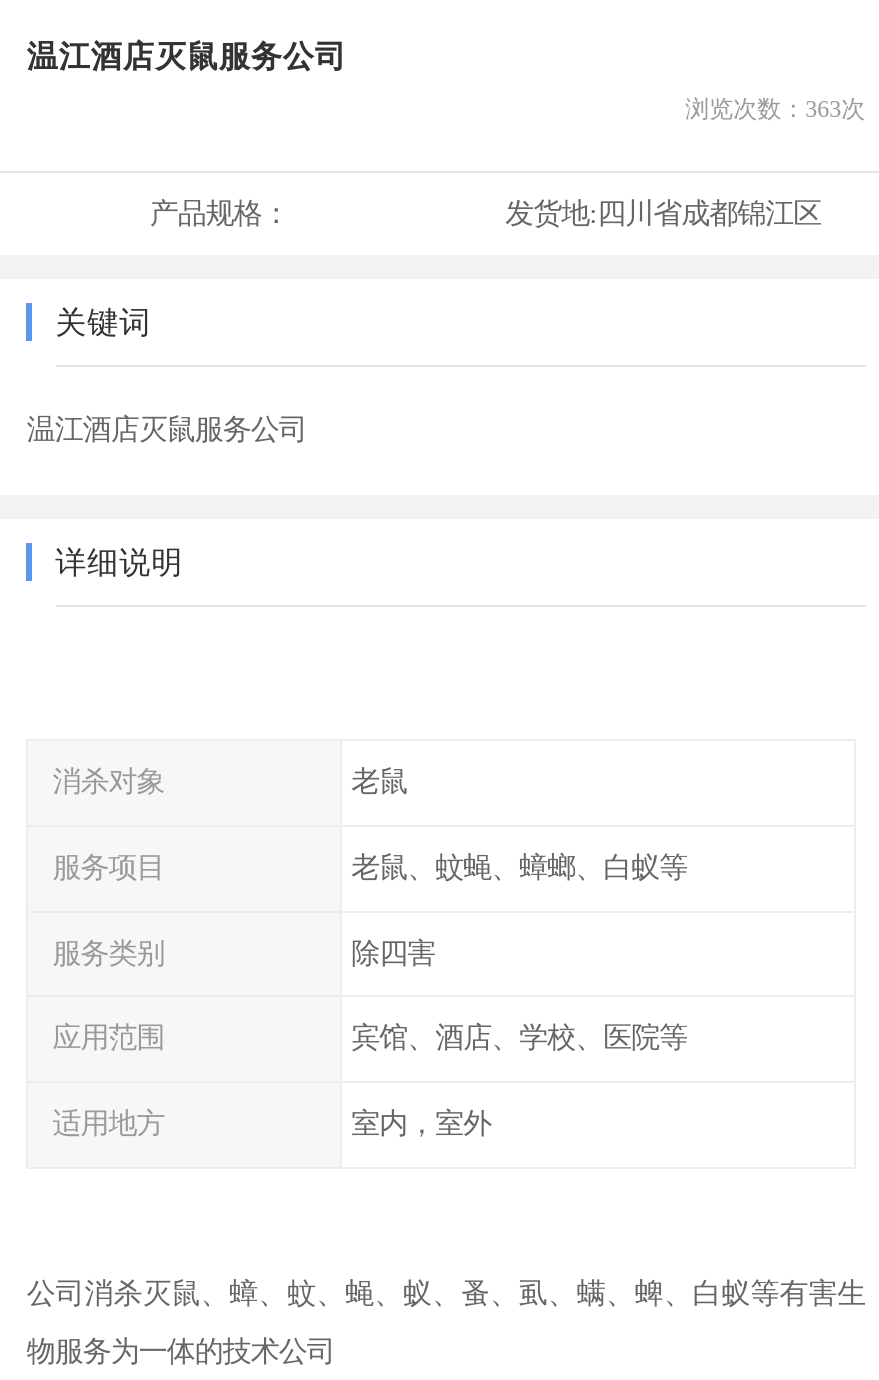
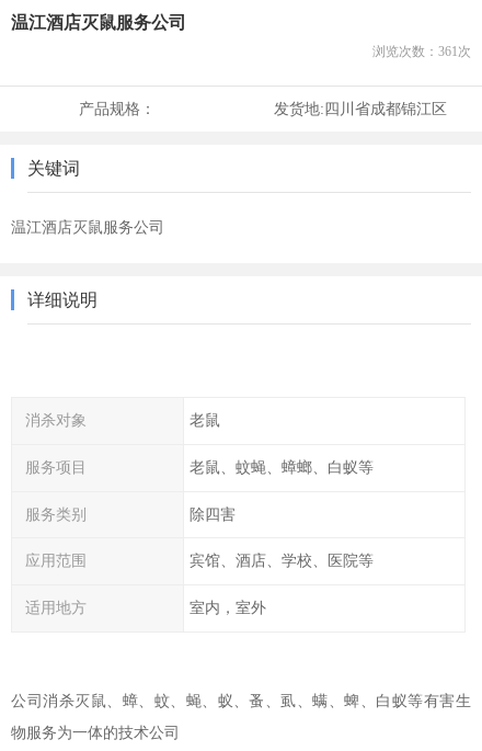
[685,95,865,123] 浏览次数：363次 -> [372,44,471,59] 浏览次数：361次

